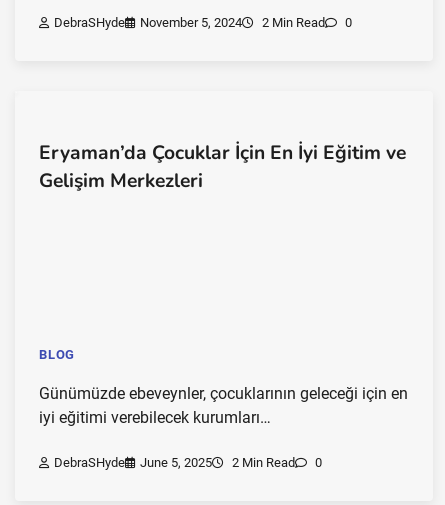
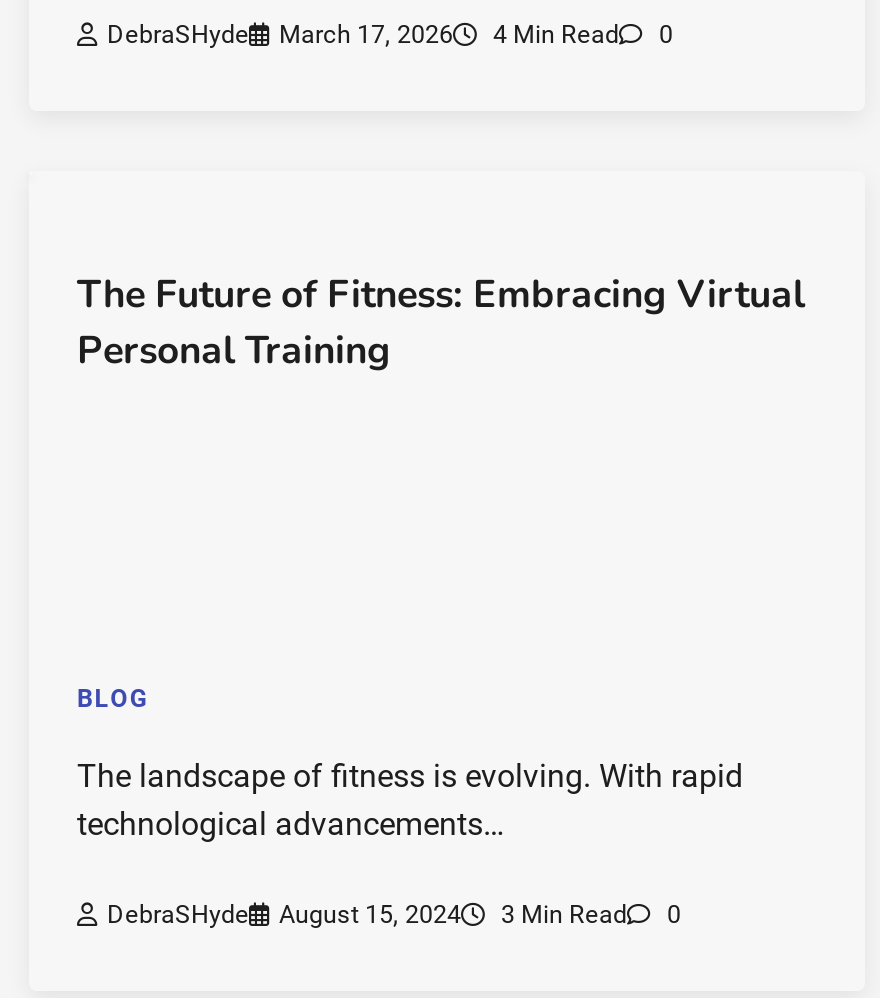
[140,15,325,30] November 5, 2024 | 2 Min Read -> [279,19,619,49] March 17, 2026 | 4 Min Read
[39,140,406,194] Eryaman’da Çocuklar İçin En İyi Eğitim ve | Gelişim Merkezleri -> [77,268,805,376] The Future of Fitness: Embracing Virtual | Personal Training
[39,384,408,427] Günümüzde ebeveynler, çocuklarının geleceği için en | iyi eğitimi verebilecek kurumları… -> [77,757,743,843] The landscape of fitness is evolving. With rapid | technological advancements…
[140,455,295,470] June 5, 2025 | 2 Min Read -> [279,899,627,929] August 15, 2024 | 3 Min Read

